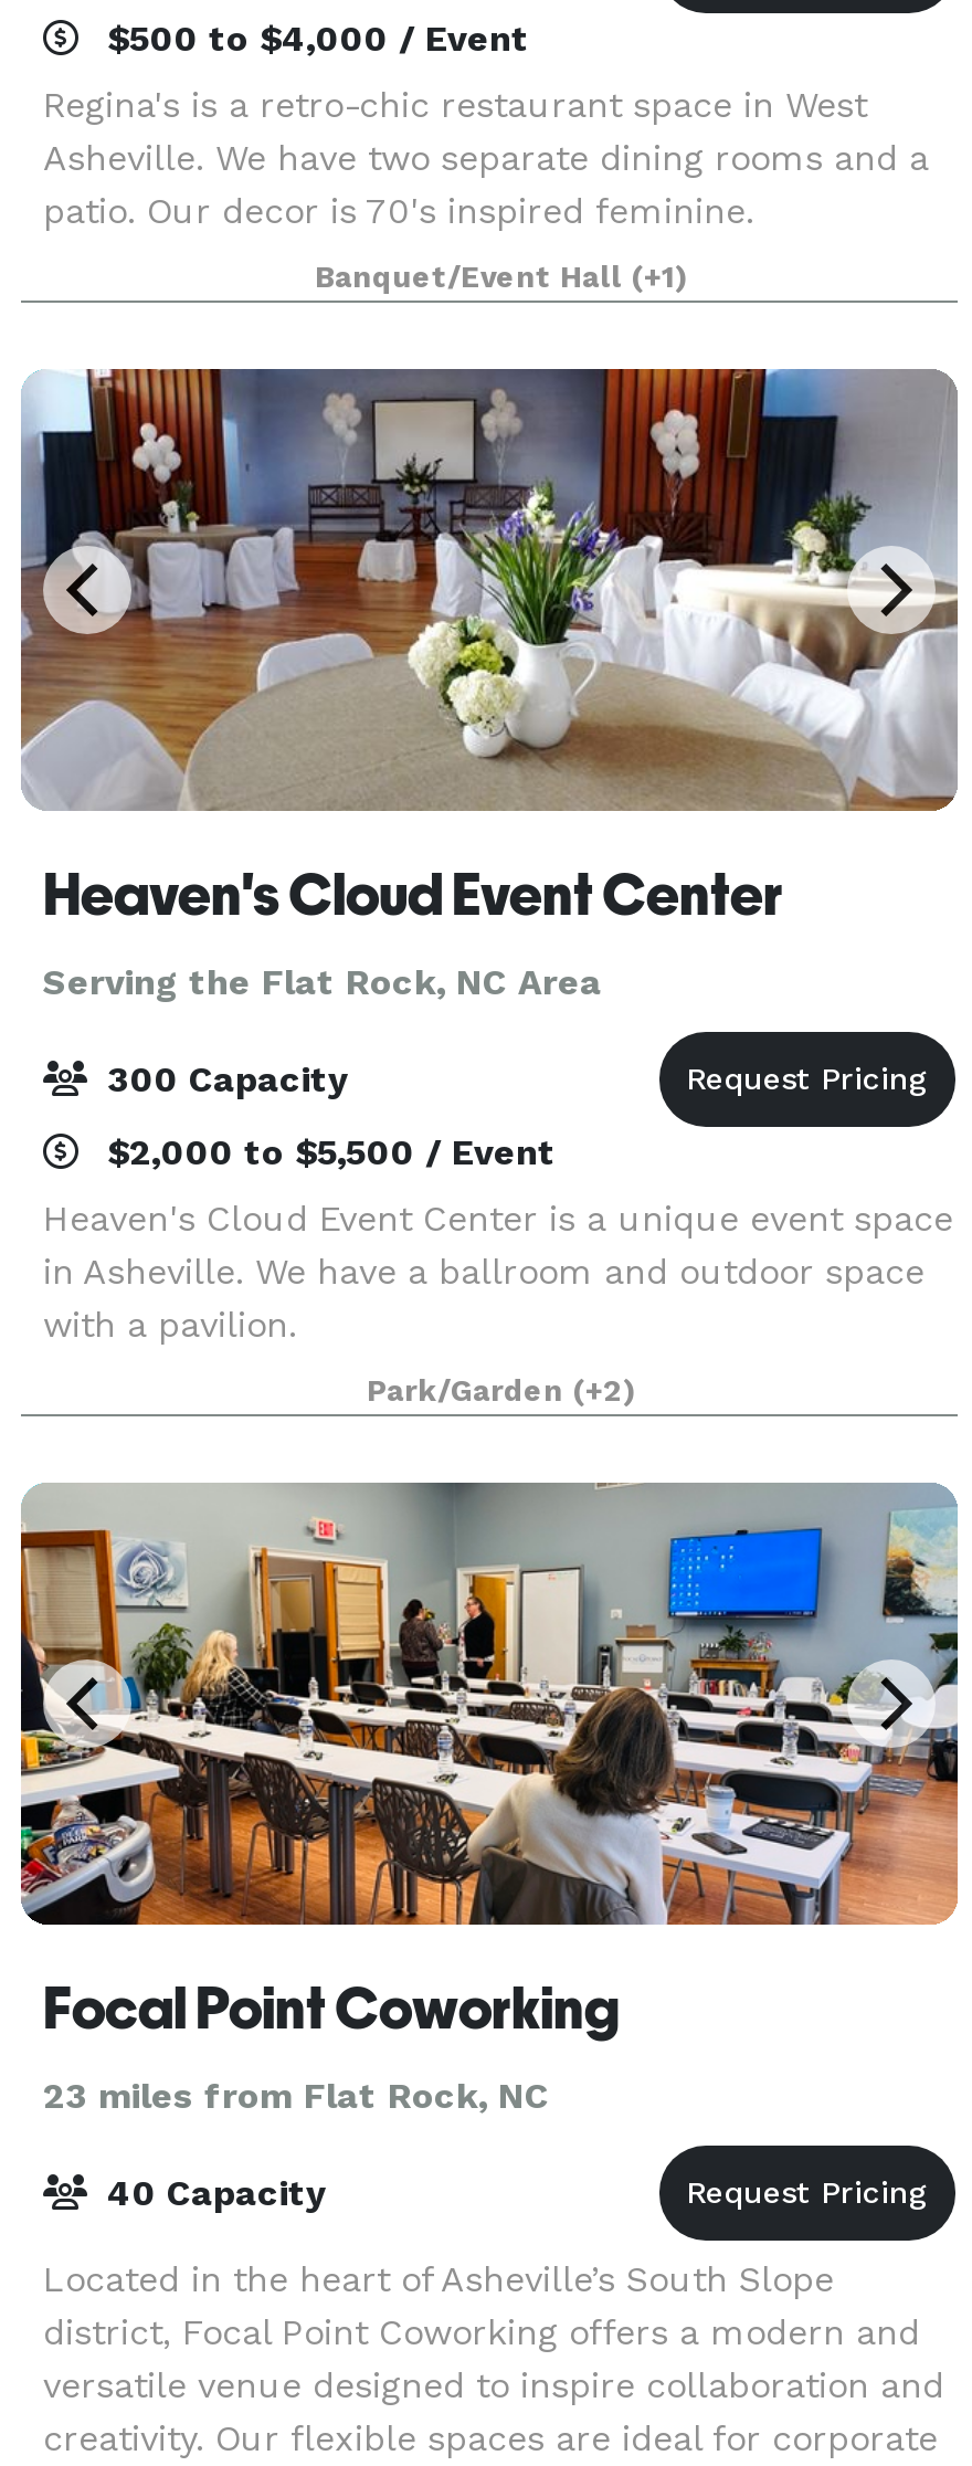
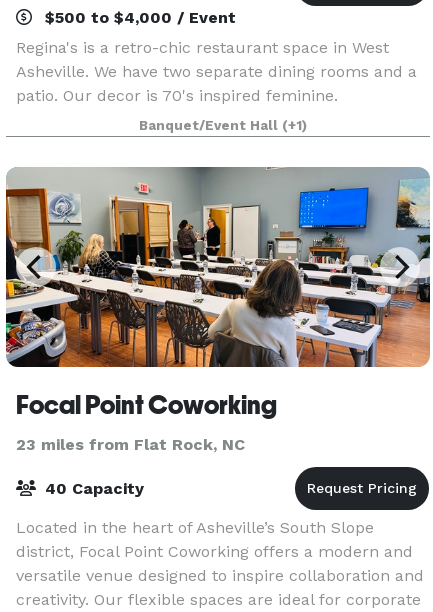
[19,367,958,1407] [image] | Heaven's Cloud Event Center | Serving the Flat Rock, NC Area | 300 Capacity | $2,000 to $5,500 / Event | Heaven's Cloud Event Center is a unique event space | in Asheville. We have a ballroom and outdoor space | with a pavilion. | Park/Garden (+2) -> none

